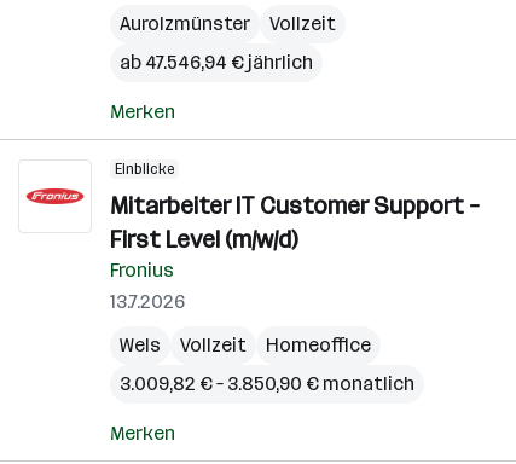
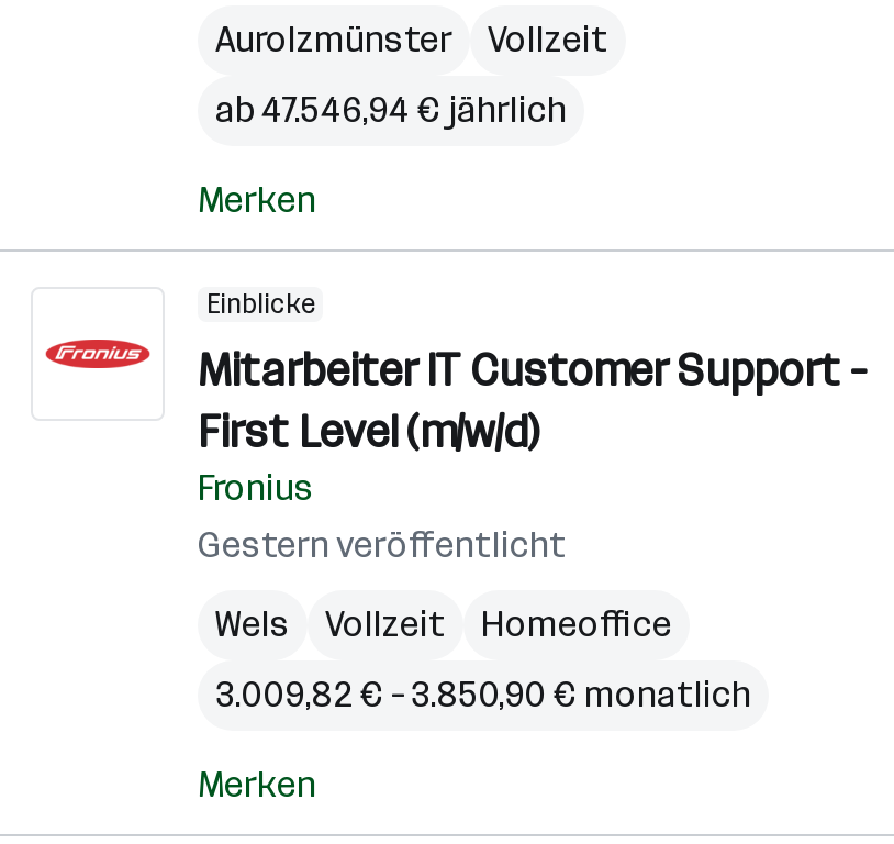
[110,290,185,313] 13.7.2026 -> [198,524,567,566] Gestern veröffentlicht

